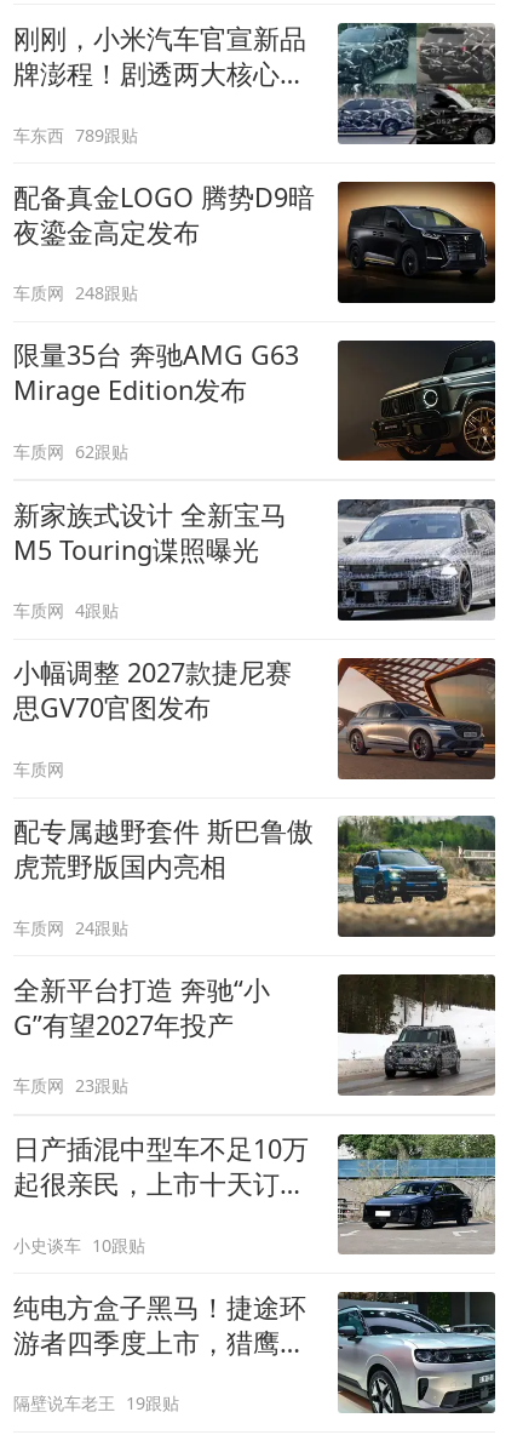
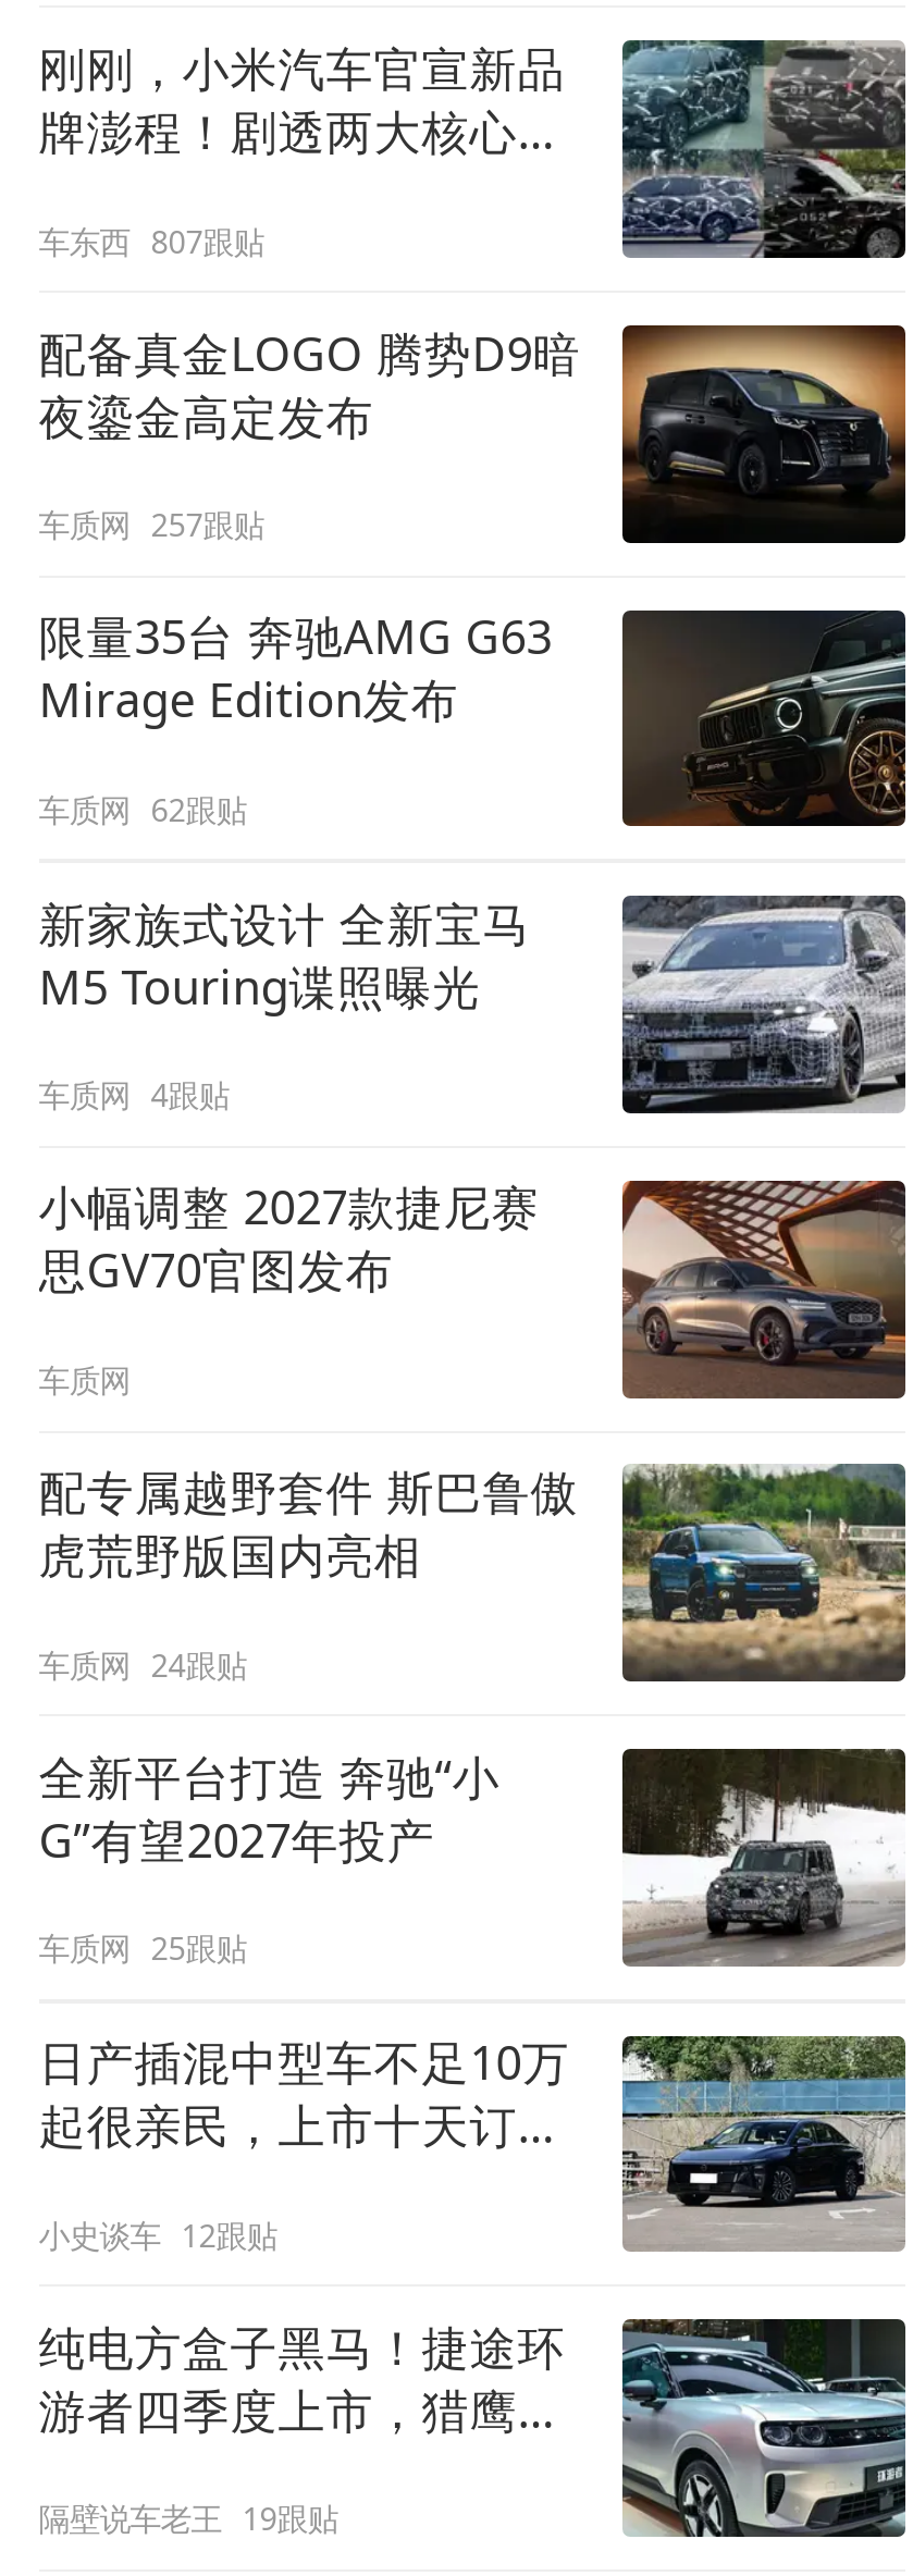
[13,123,138,146] 车东西 789跟贴 -> [39,220,264,261] 车东西 807跟贴
[13,281,138,304] 车质网 248跟贴 -> [39,504,264,546] 车质网 257跟贴
[13,1074,129,1097] 车质网 23跟贴 -> [39,1928,247,1969] 车质网 25跟贴
[13,1234,146,1257] 小史谈车 10跟贴 -> [39,2214,277,2256] 小史谈车 12跟贴

